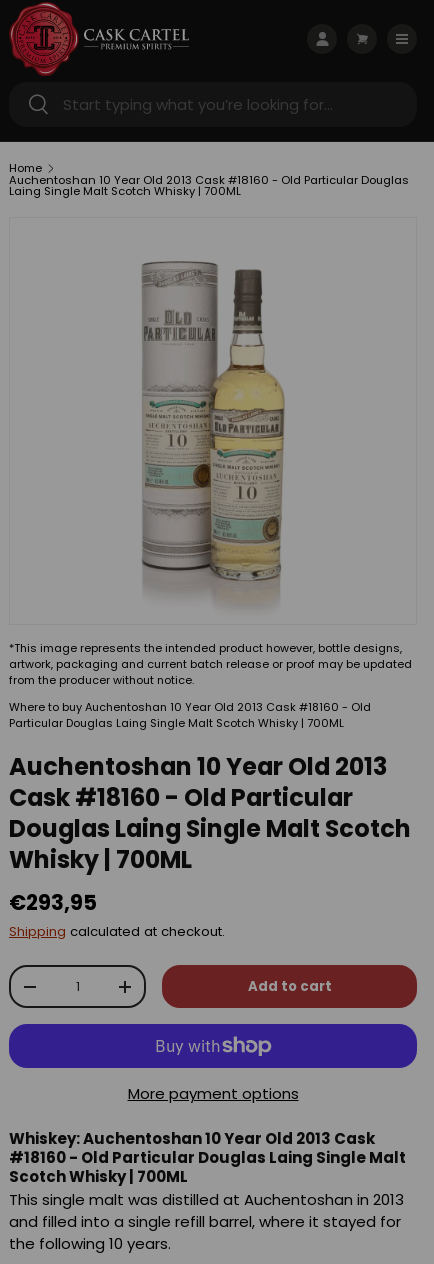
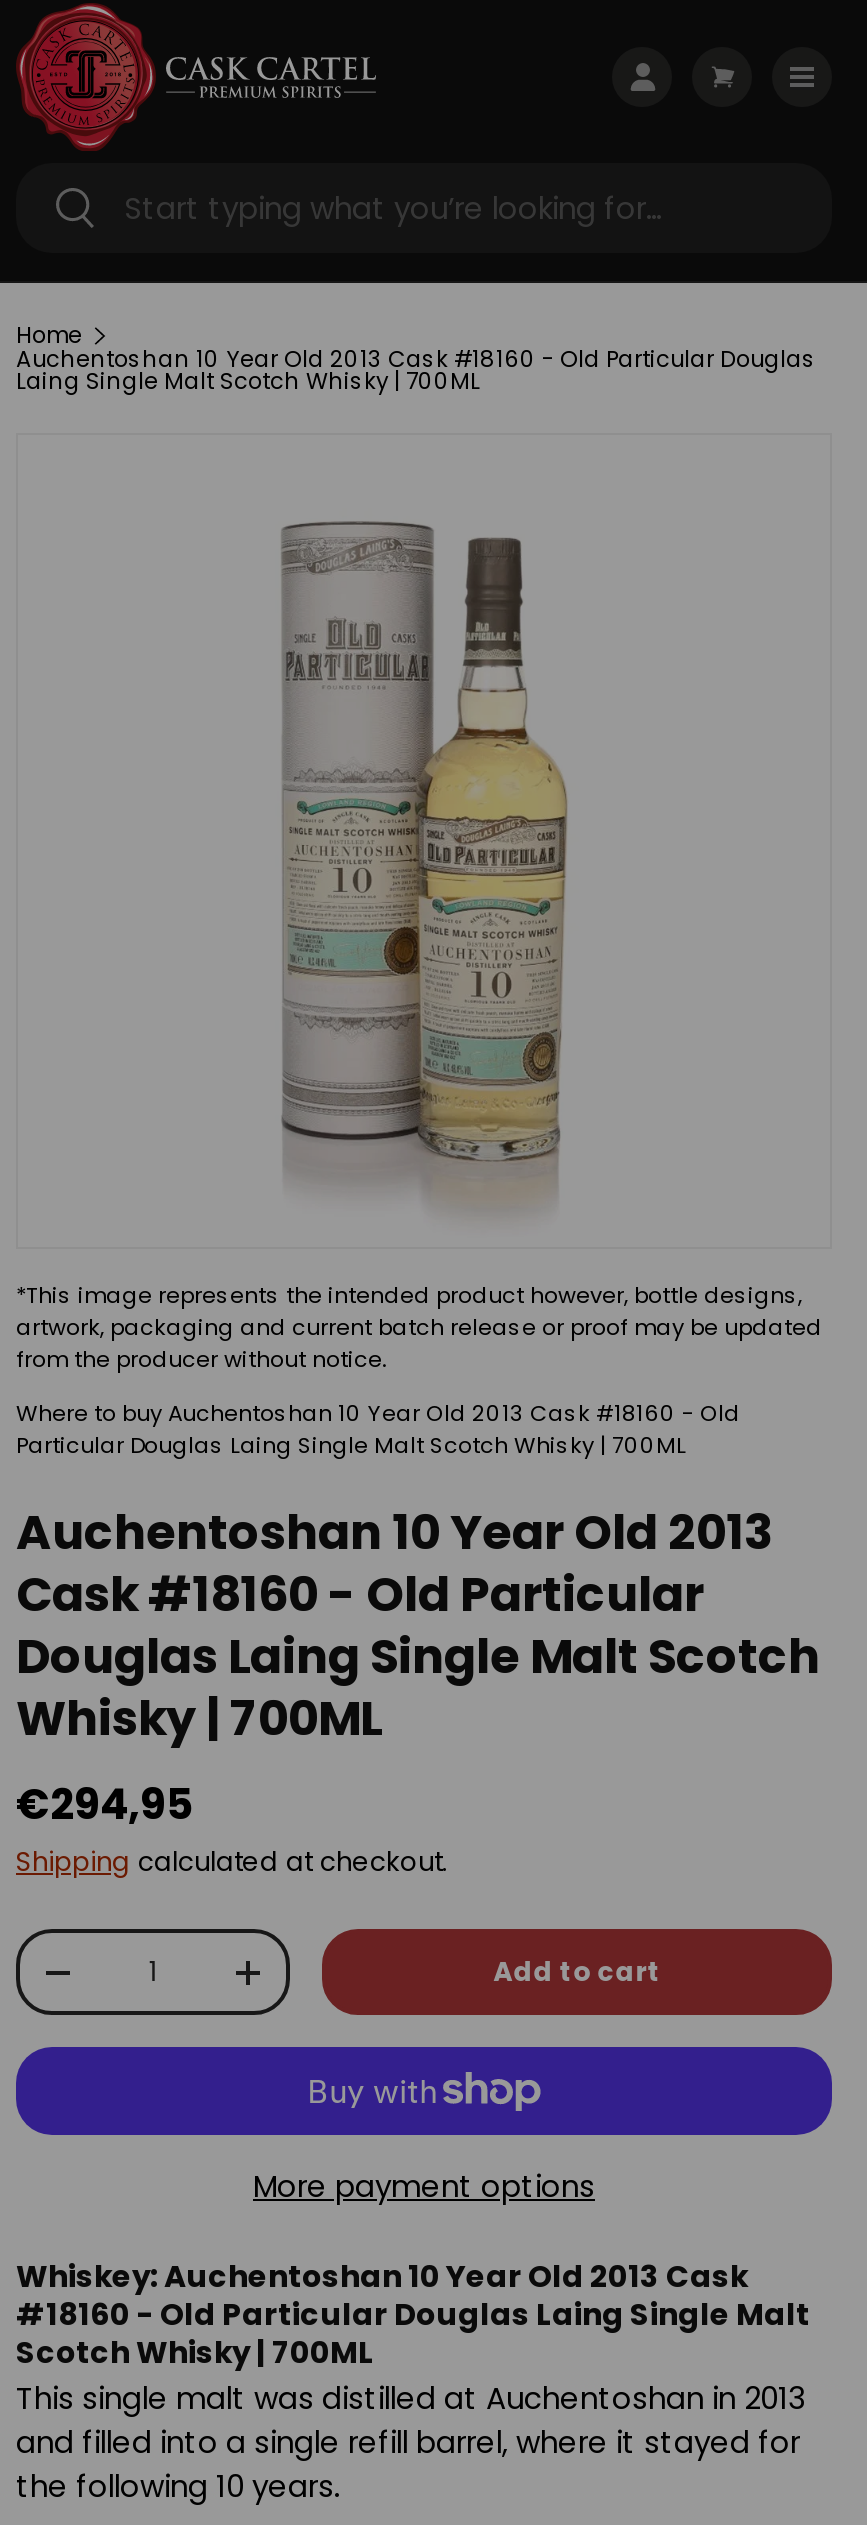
[9,888,97,917] €293,95 -> [16,1775,194,1833] €294,95

